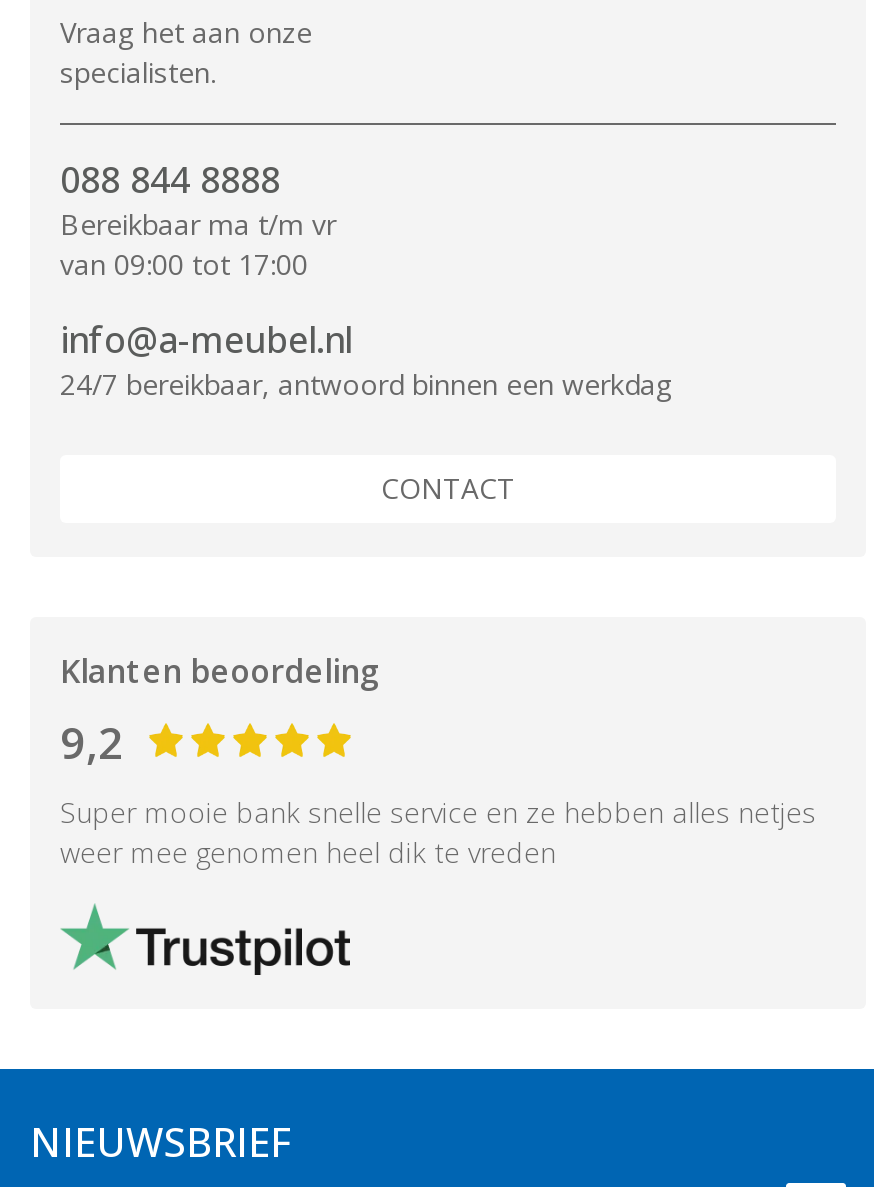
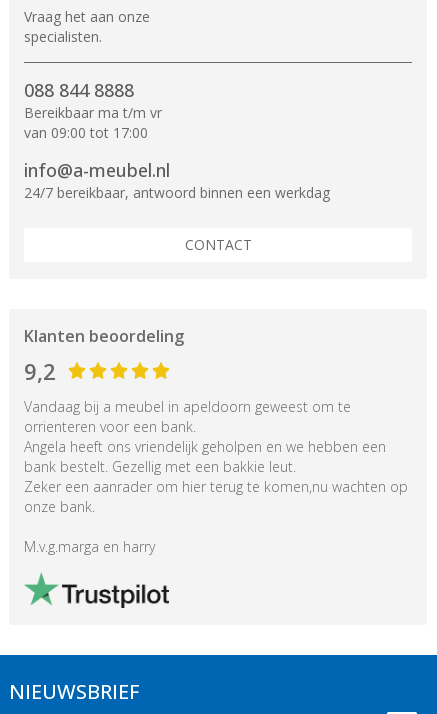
[60,793,816,871] Super mooie bank snelle service en ze hebben alles netjes | weer mee genomen heel dik te vreden -> [24,397,408,556] Vandaag bij a meubel in apeldoorn geweest om te | orrienteren voor een bank. | Angela heeft ons vriendelijk geholpen en we hebben een | bank bestelt. Gezellig met een bakkie leut. | Zeker een aanrader om hier terug te komen,nu wachten op | onze bank. | M.v.g.marga en harry

